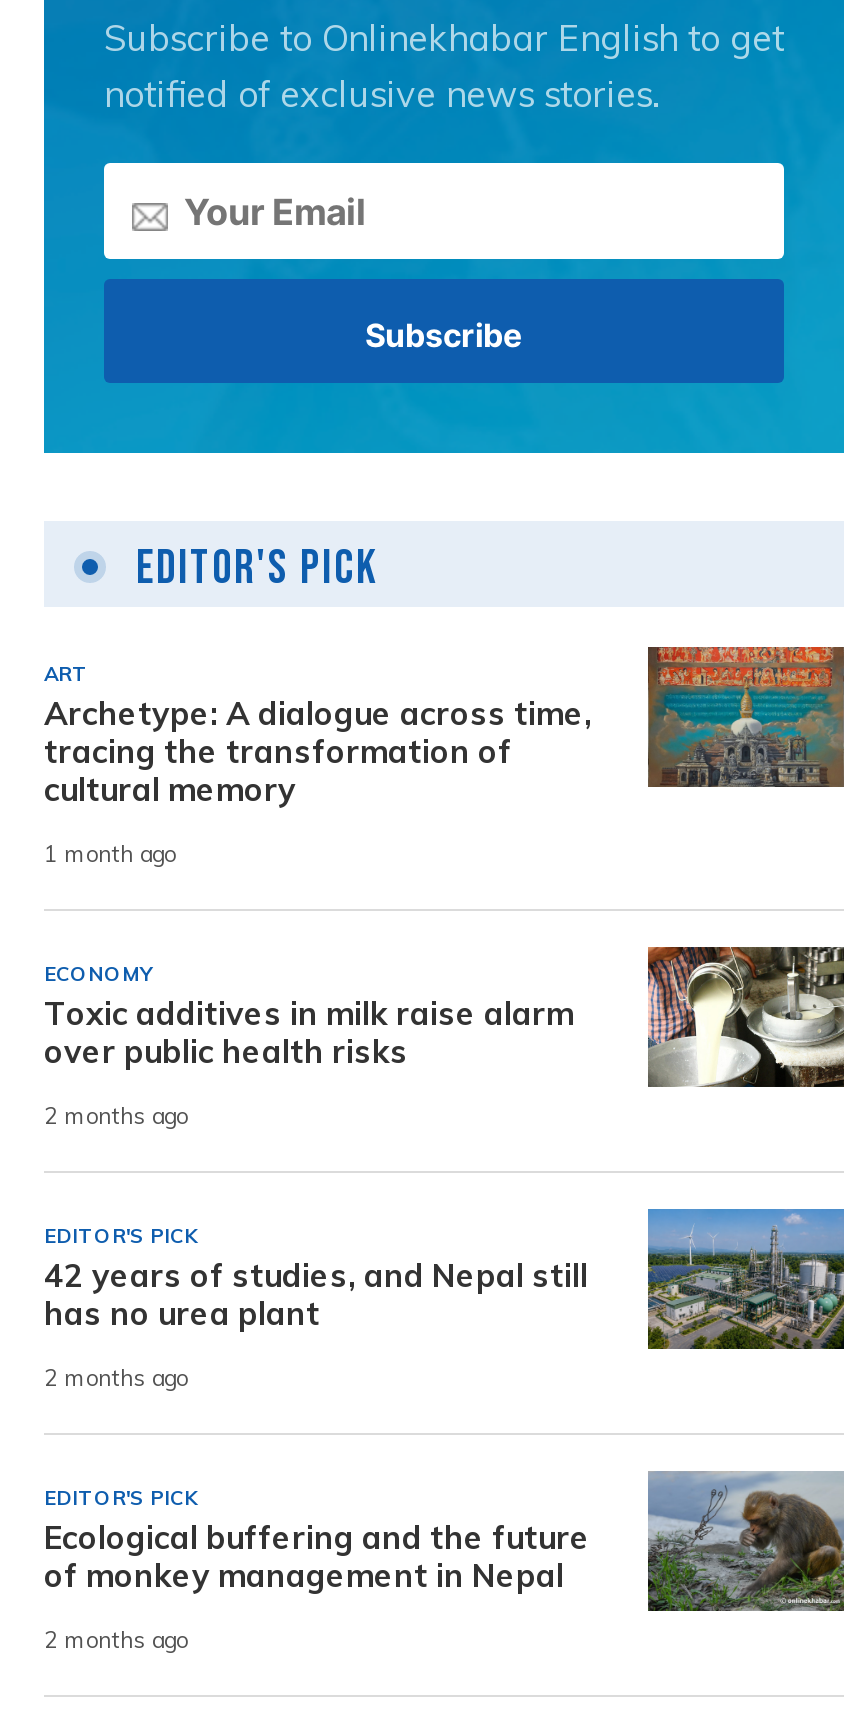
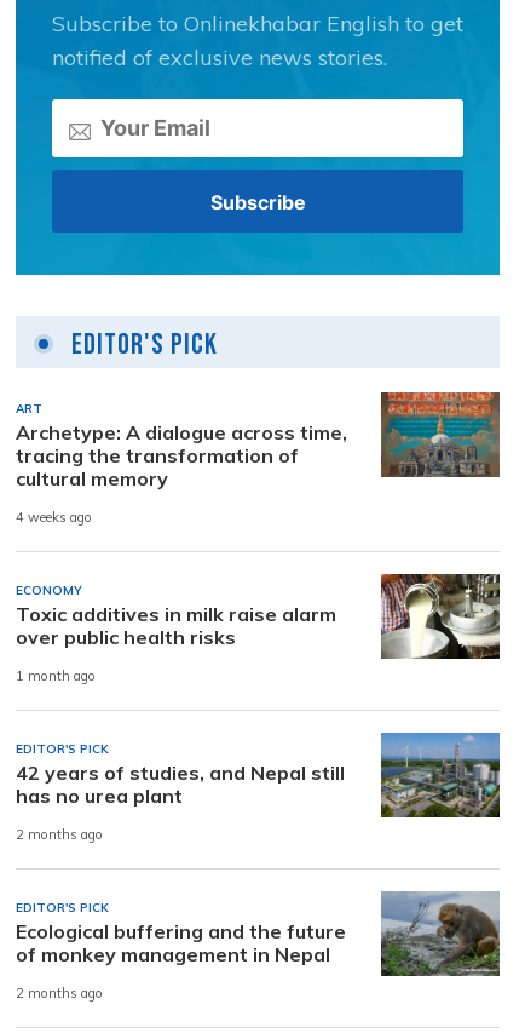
[44,840,176,868] 1 month ago -> [16,509,92,526] 4 weeks ago
[44,1102,188,1130] 2 months ago -> [16,668,96,684] 1 month ago

